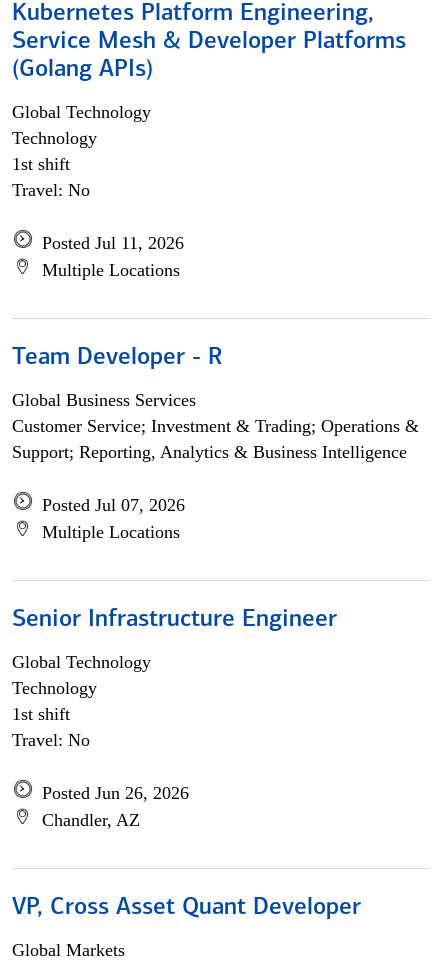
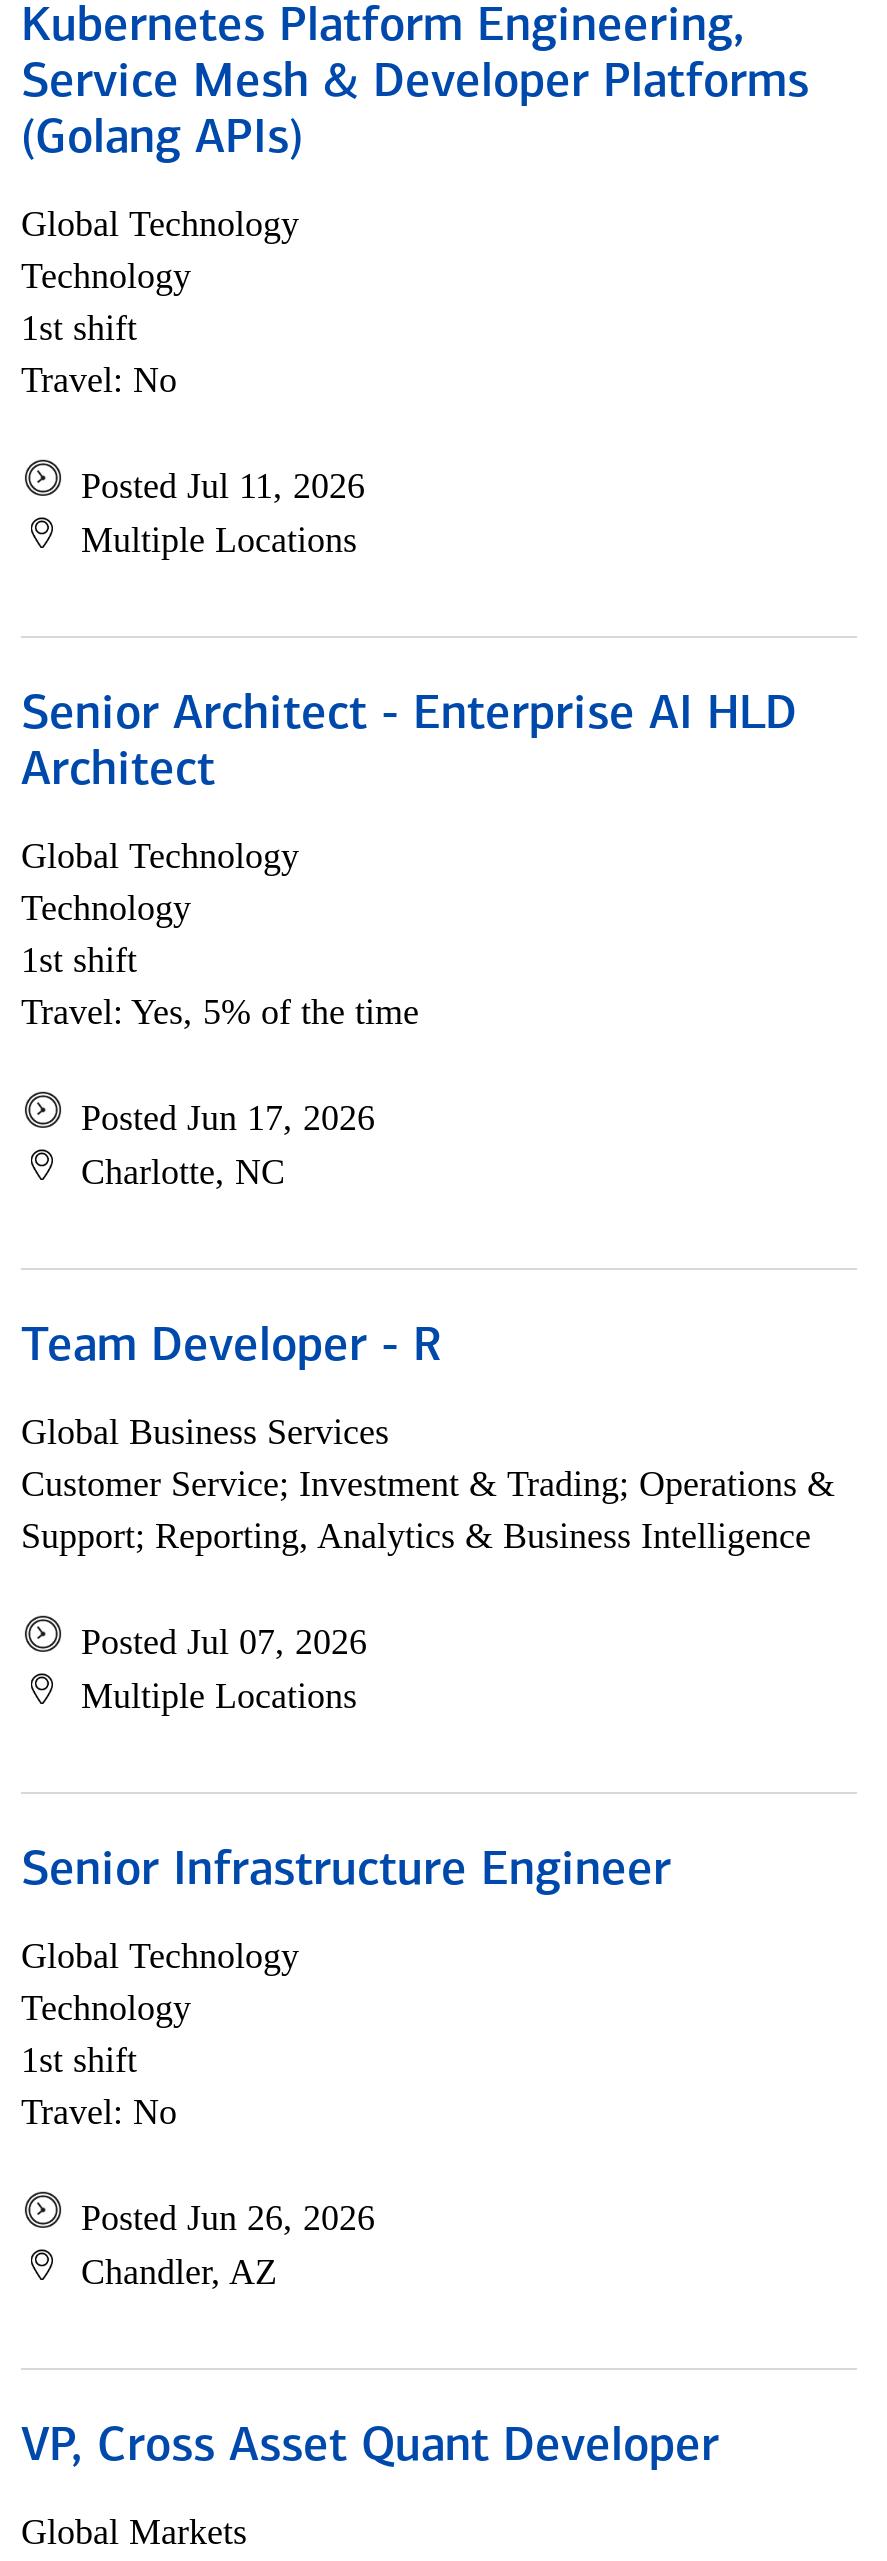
none -> [21,692,797,1192] Senior Architect - Enterprise AI HLD | Architect | Global Technology | Technology | 1st shift | Travel: Yes, 5% of the time | Posted Jun 17, 2026 | Charlotte, NC

